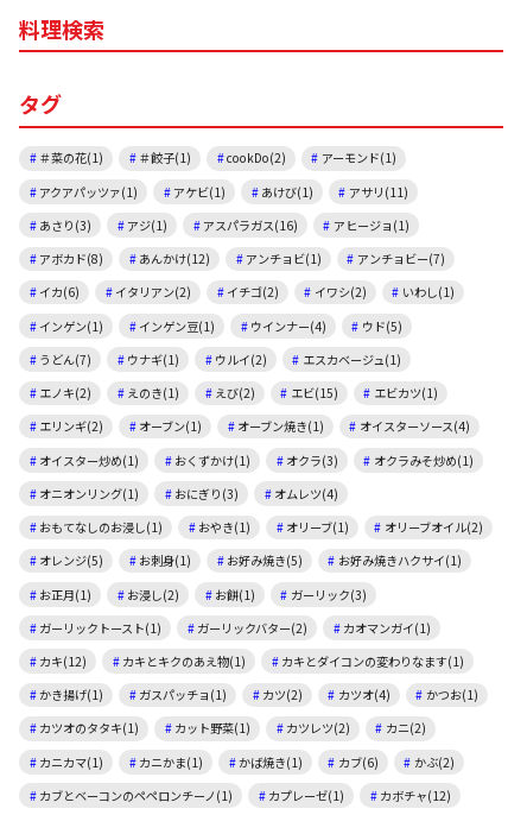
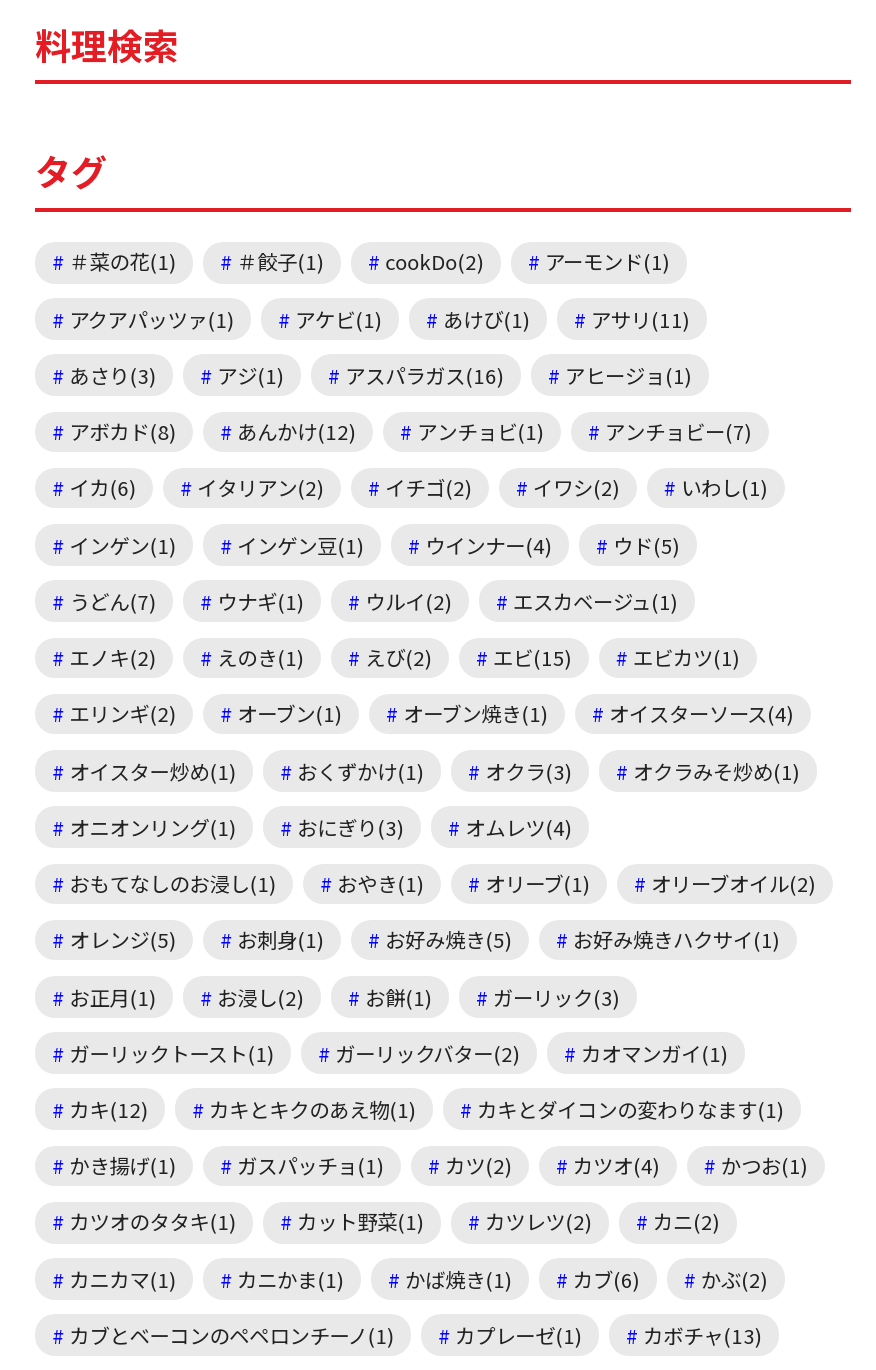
[39,786,451,804] カブとベーコンのペペロンチーノ(1) カプレーゼ(1) カボチャ(12) -> [69,1320,763,1350] カブとベーコンのペペロンチーノ(1) カプレーゼ(1) カボチャ(13)

